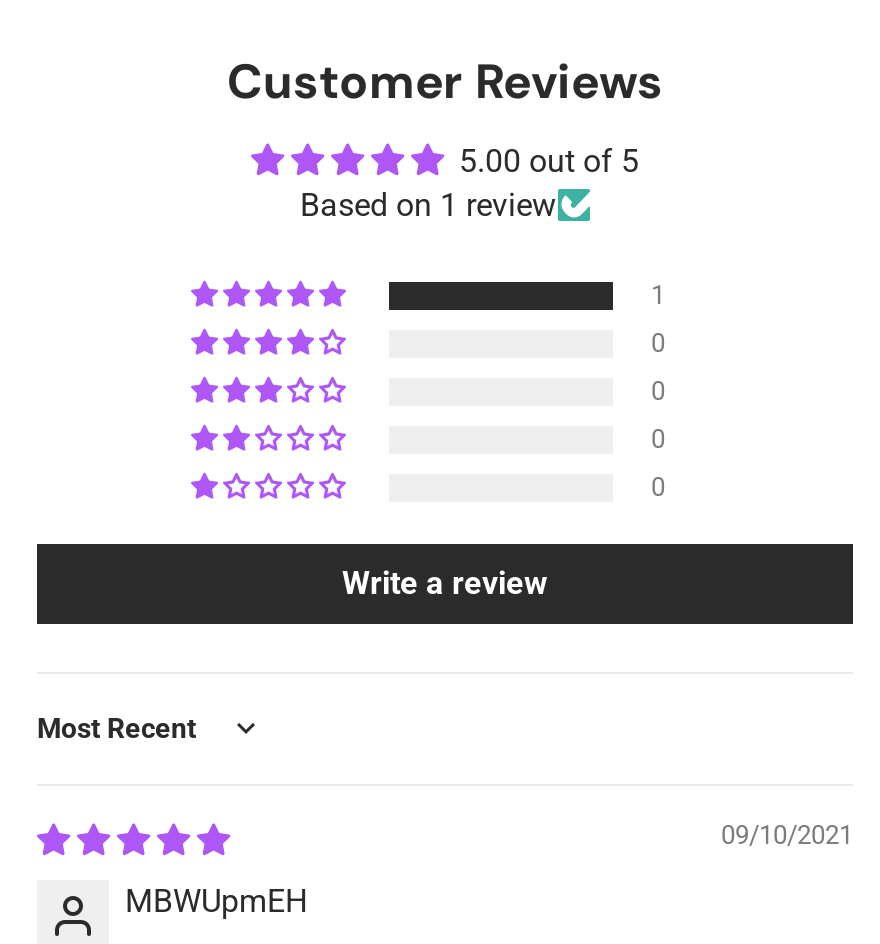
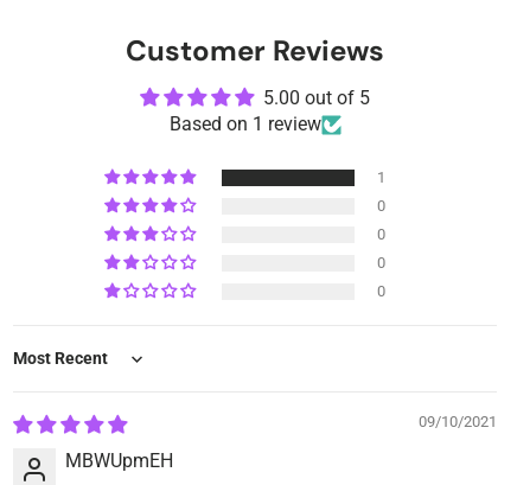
[342,564,548,602] Write a review -> none

